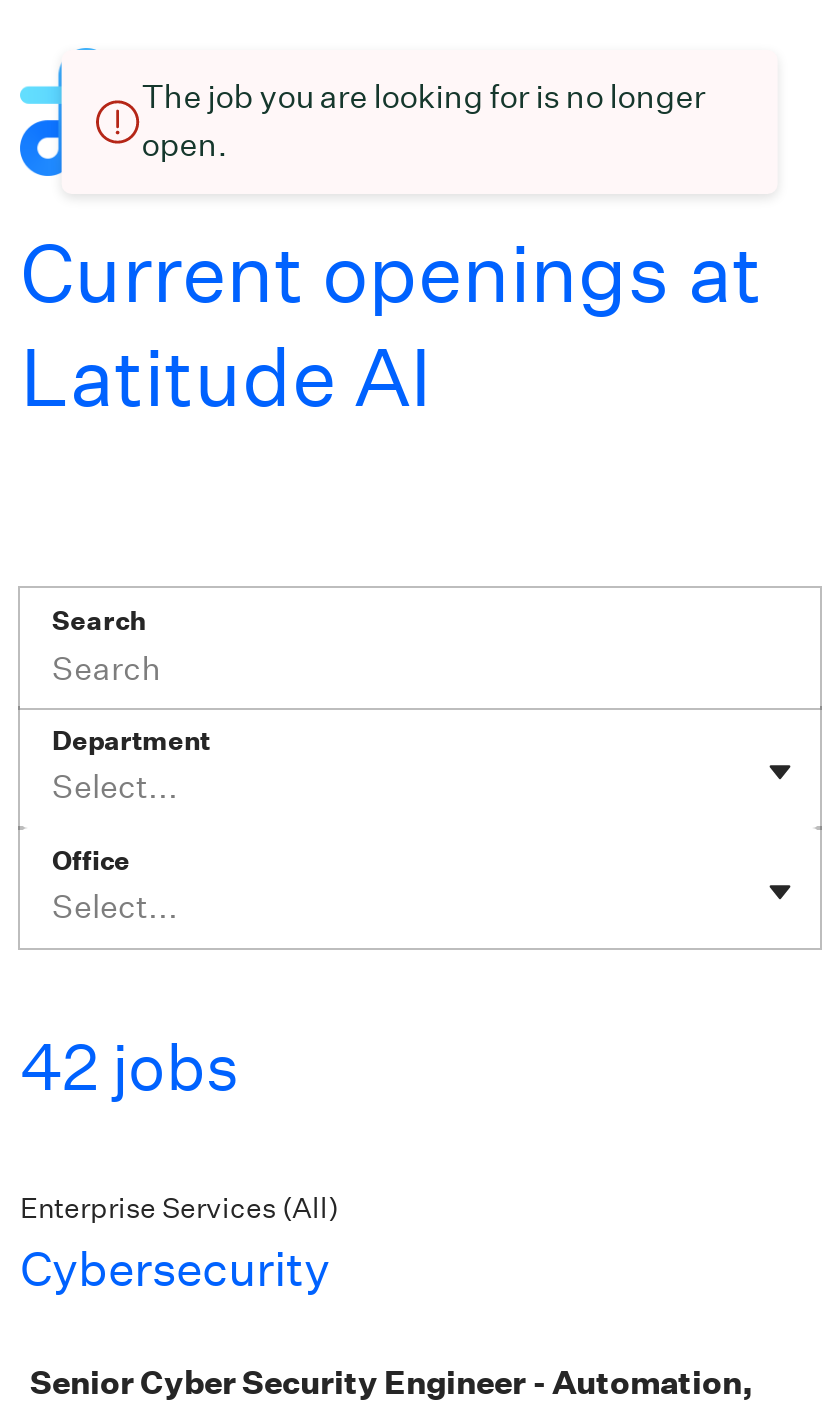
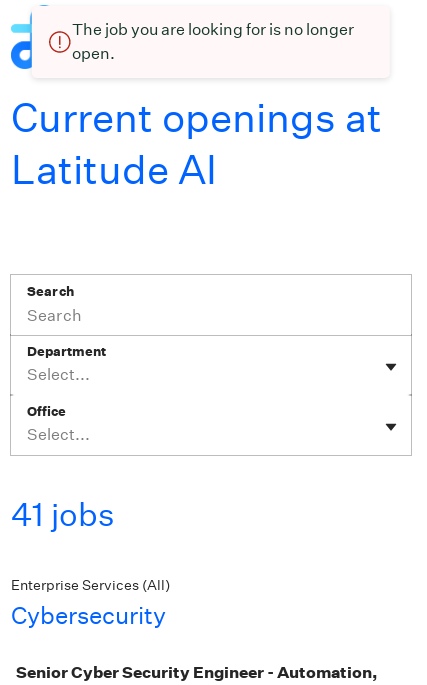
[20,1028,240,1106] 42 jobs -> [11,495,115,534] 41 jobs

